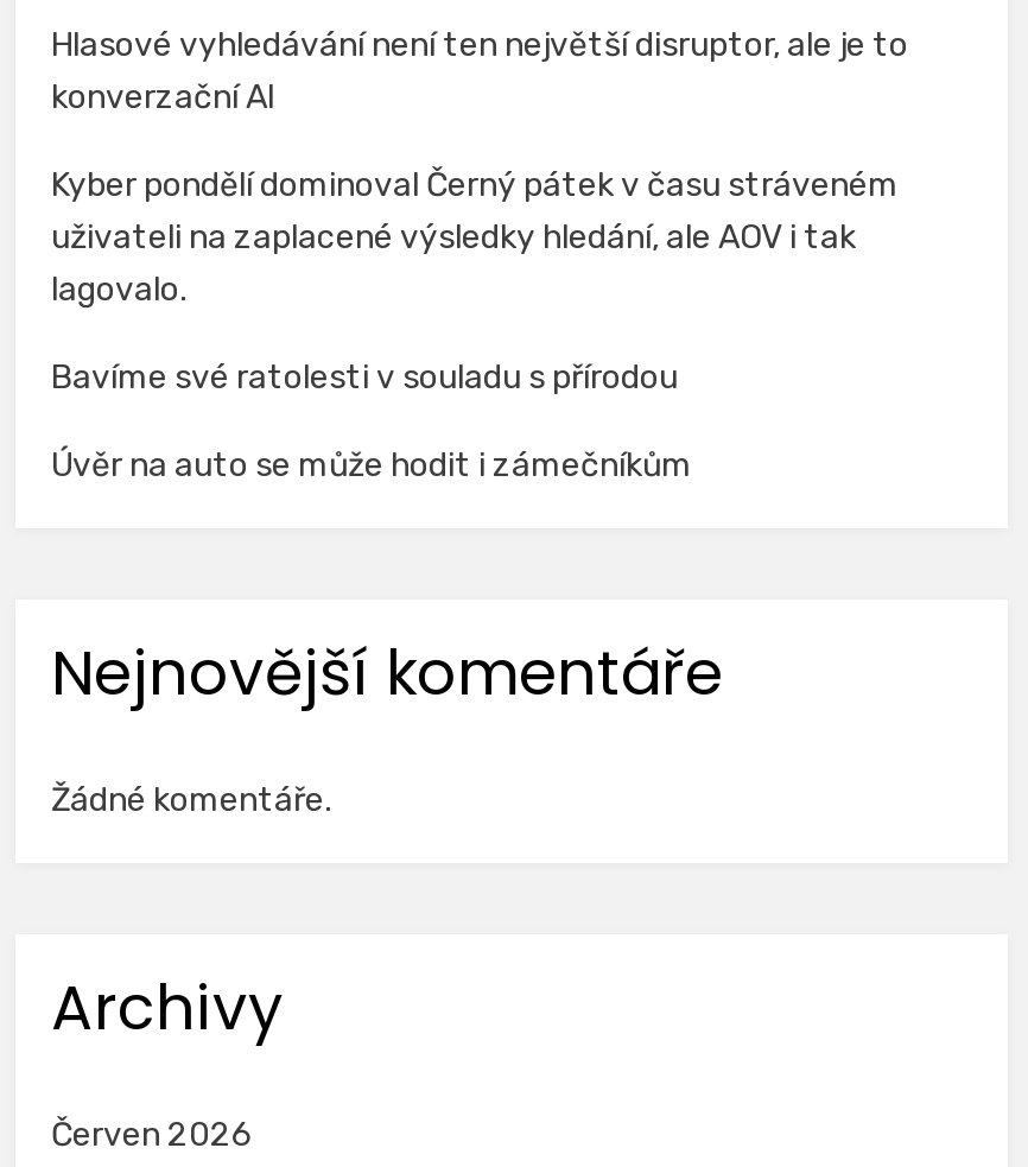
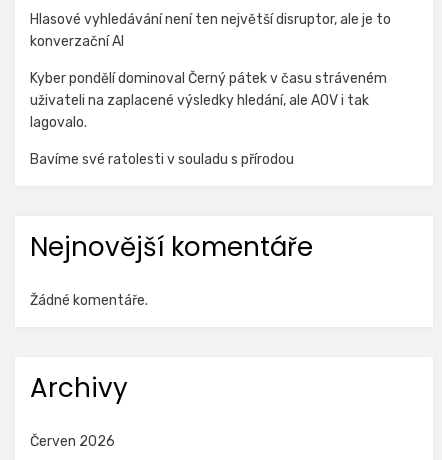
[51,445,692,486] Úvěr na auto se může hodit i zámečníkům -> none

